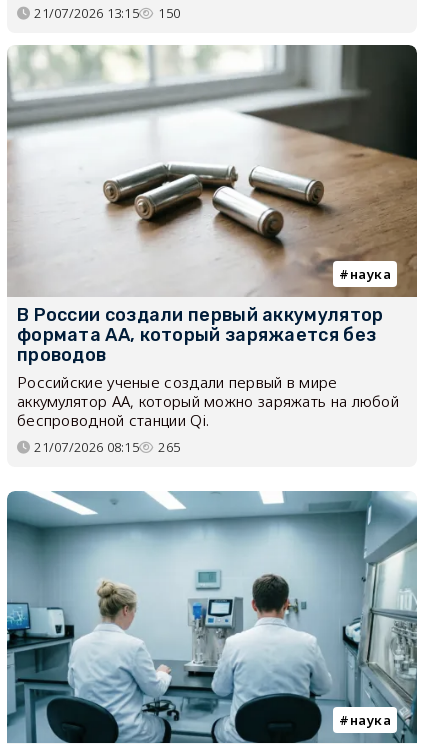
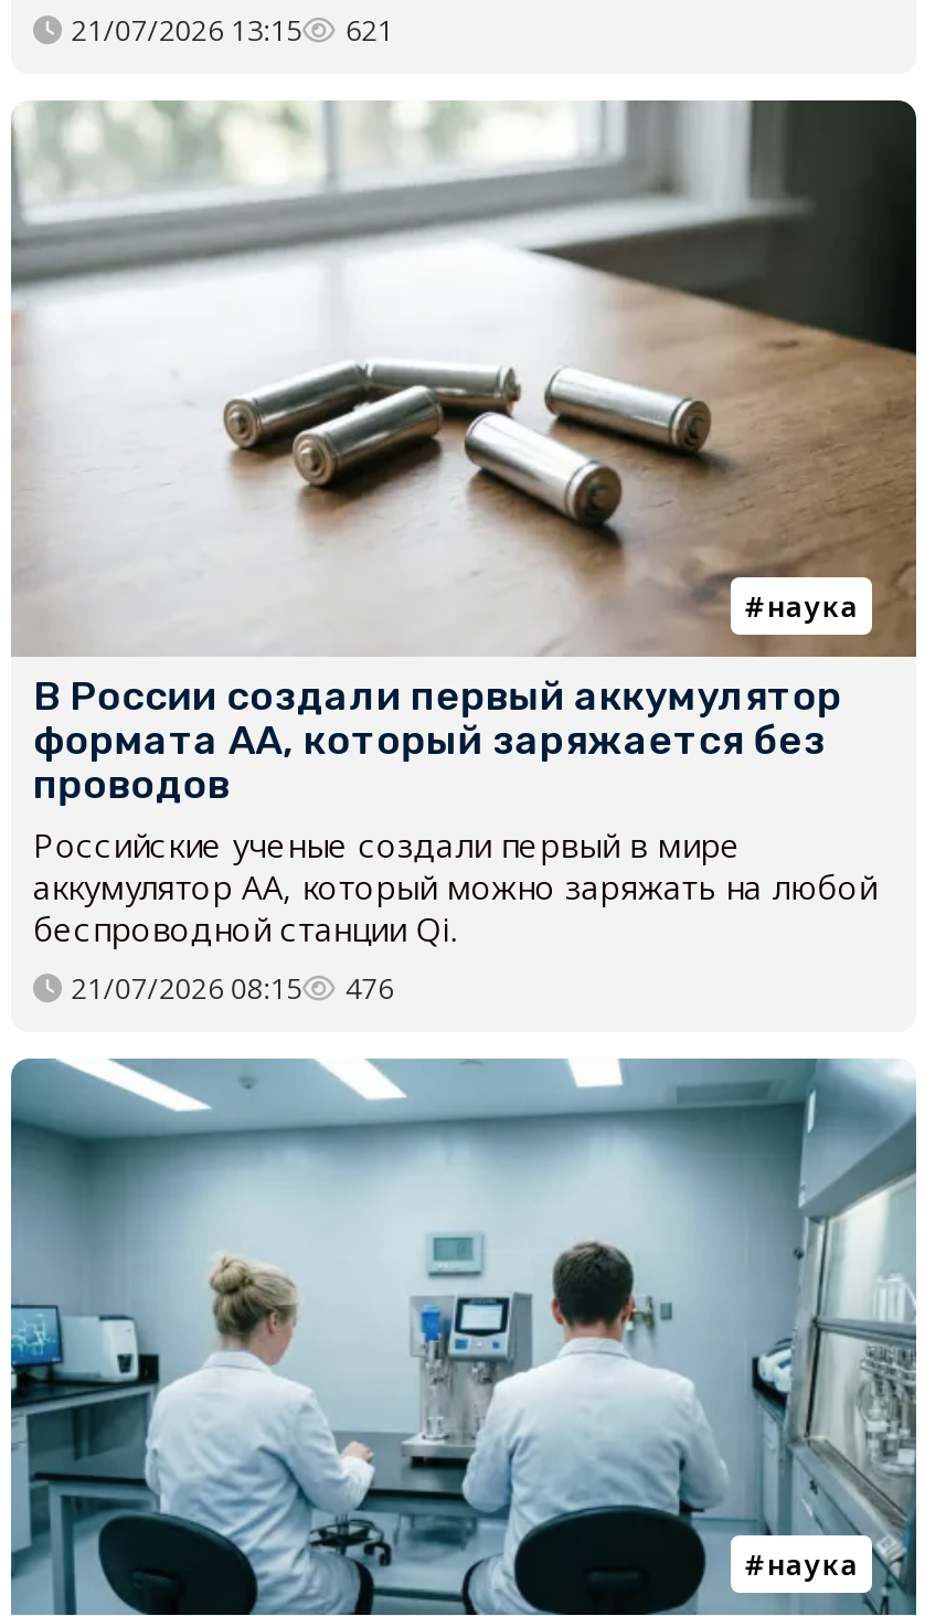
[34,4,180,22] 21/07/2026 13:15 150 -> [71,9,394,48] 21/07/2026 13:15 621
[34,438,180,456] 21/07/2026 08:15 265 -> [71,967,394,1006] 21/07/2026 08:15 476

